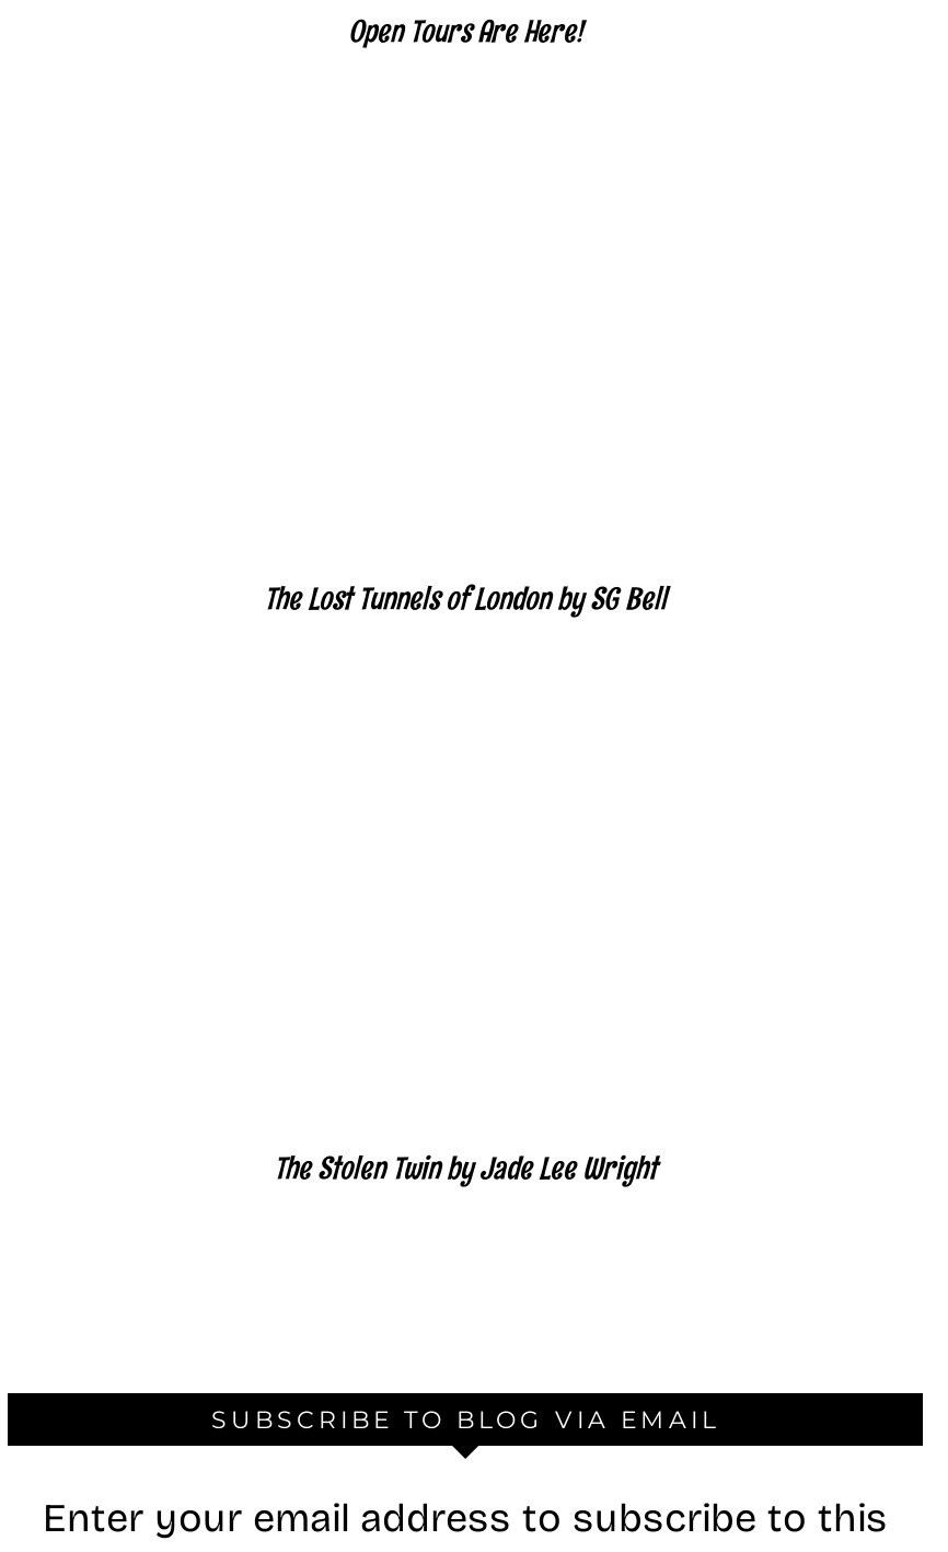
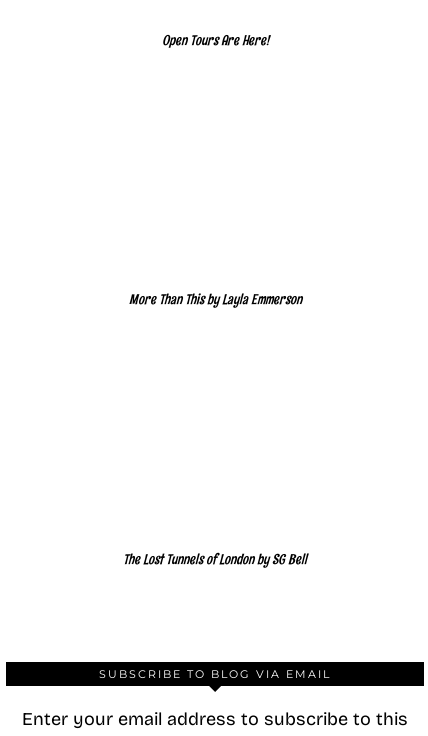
none -> [128,290,301,308] More Than This by Layla Emmerson
moved [264,579,667,619] -> [123,549,307,567]: The Lost Tunnels of London by SG Bell
[274,1147,657,1186] The Stolen Twin by Jade Lee Wright -> none

